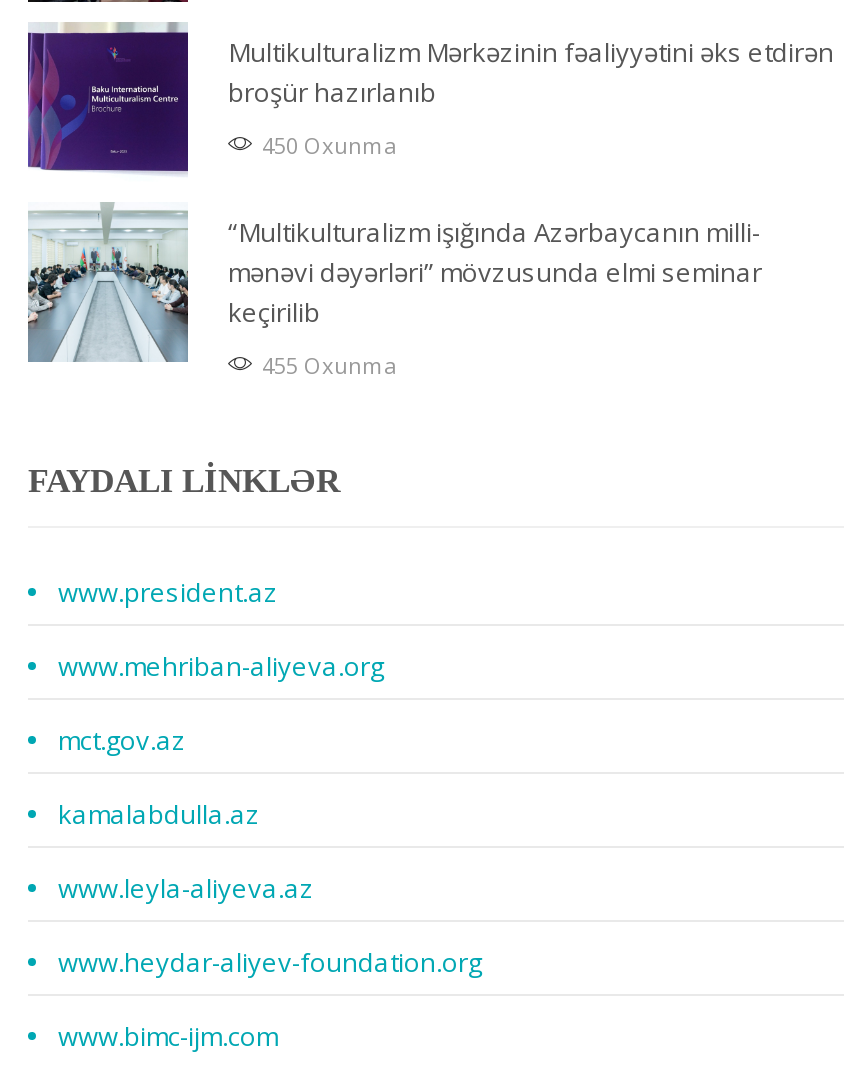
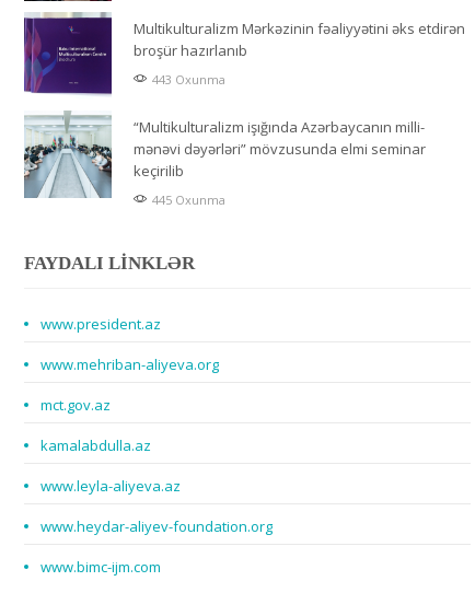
[262,129,396,159] 450 Oxunma -> [152,71,225,87] 443 Oxunma
[262,349,396,379] 455 Oxunma -> [152,191,225,207] 445 Oxunma

